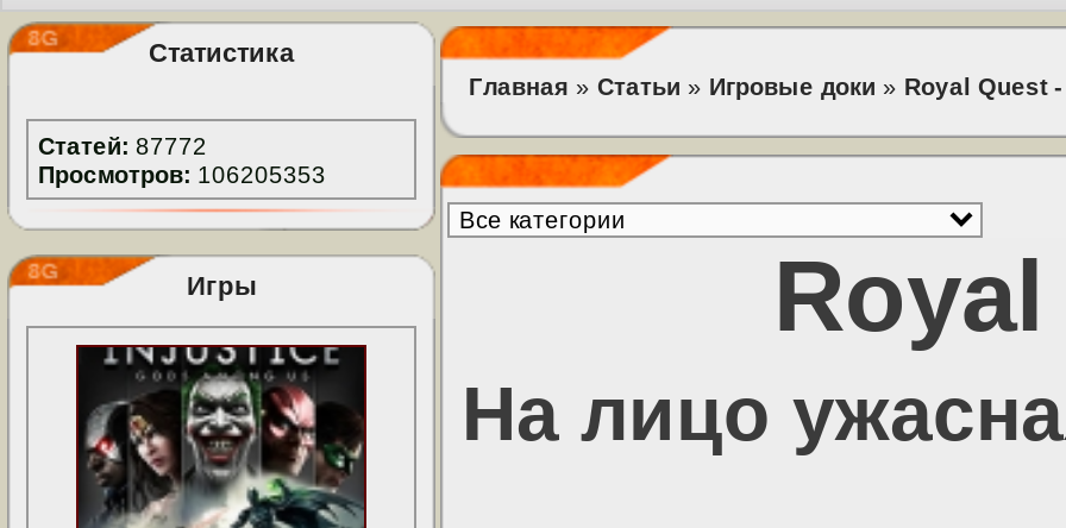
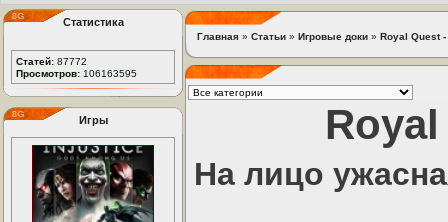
[38,162,326,188] Просмотров: 106205353 -> [16,68,137,79] Просмотров: 106163595

